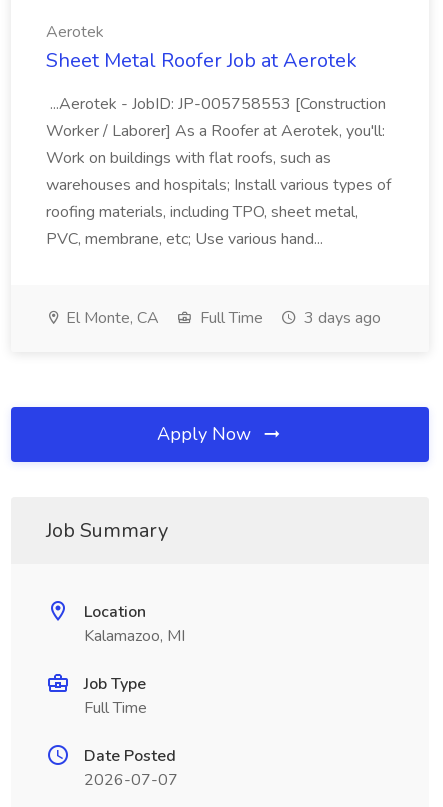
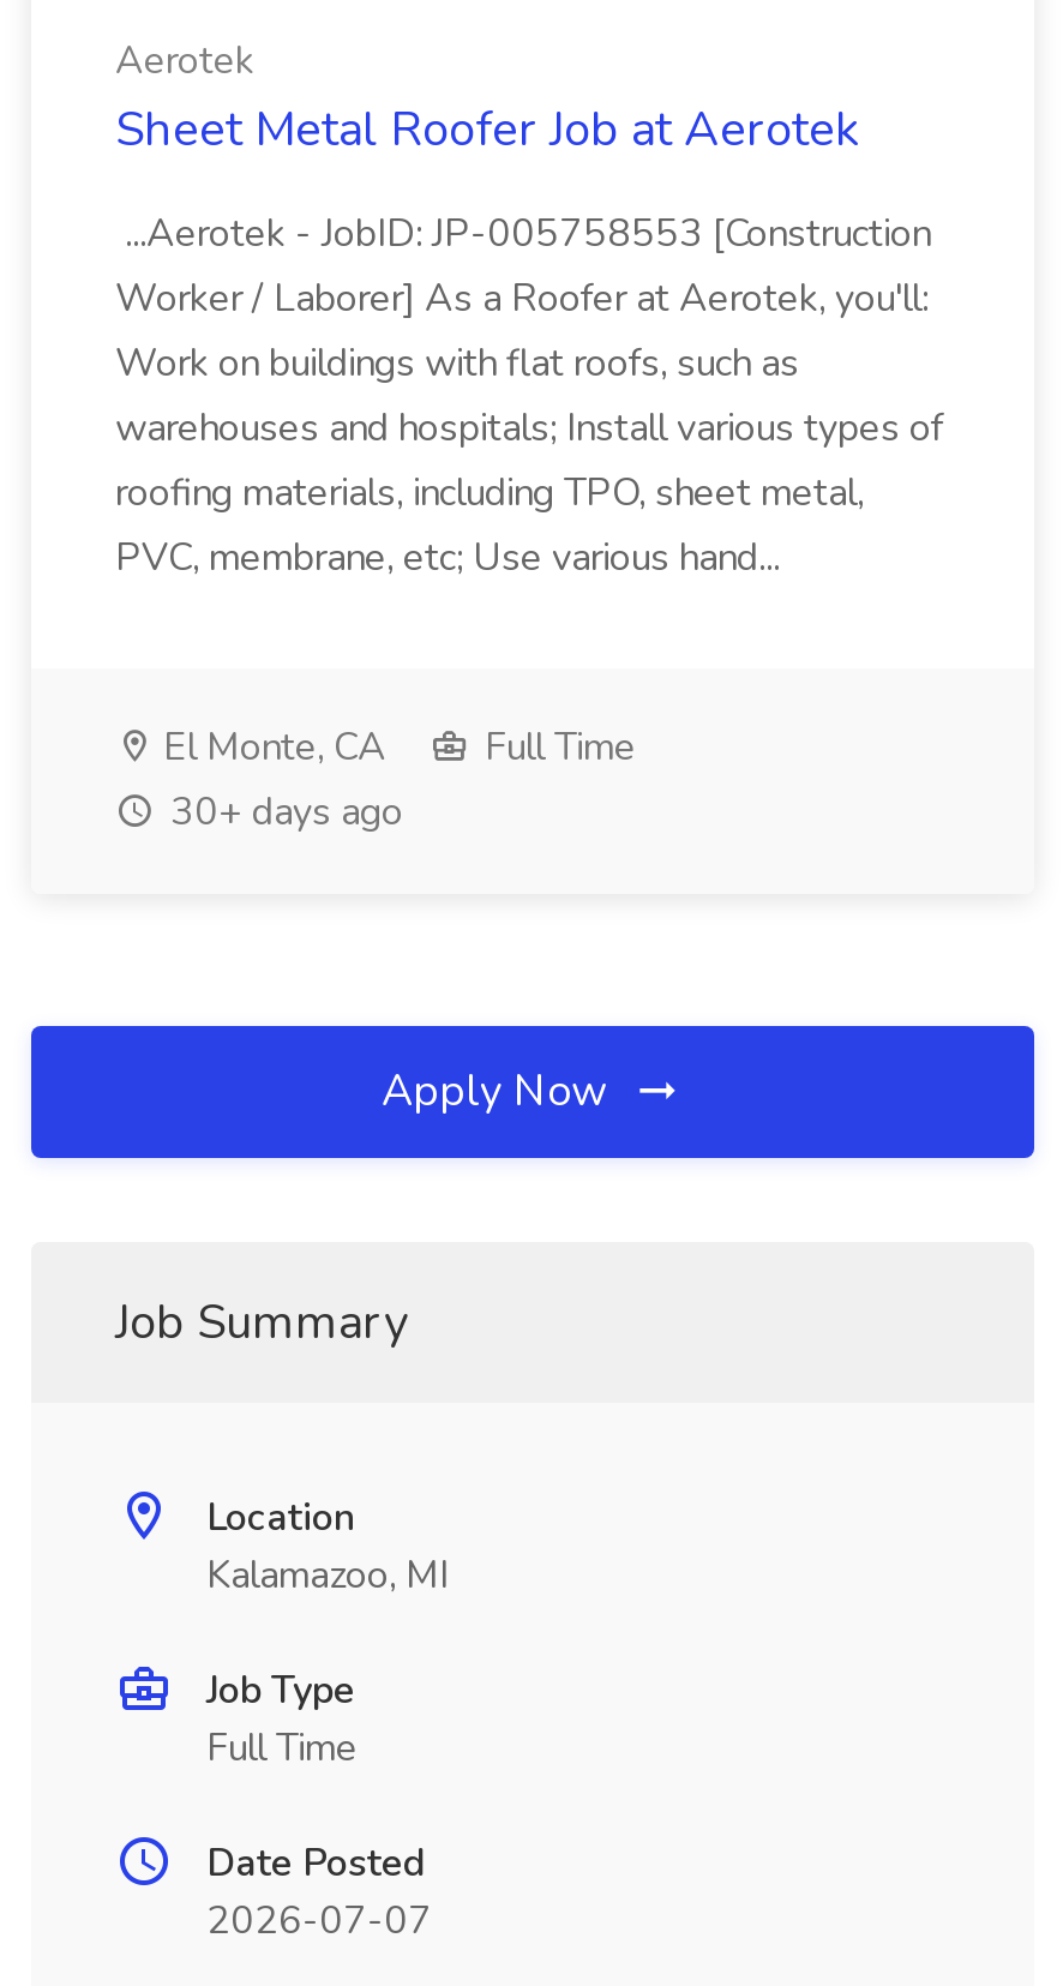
[300,307,381,329] 3 days ago -> [161,786,403,839] 30+ days ago

